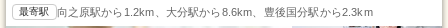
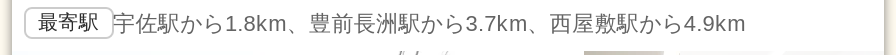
[56,6,373,18] 向之原駅から1.2km、大分駅から8.6km、豊後国分駅から2.3km -> [113,11,746,35] 宇佐駅から1.8km、豊前長洲駅から3.7km、西屋敷駅から4.9km

